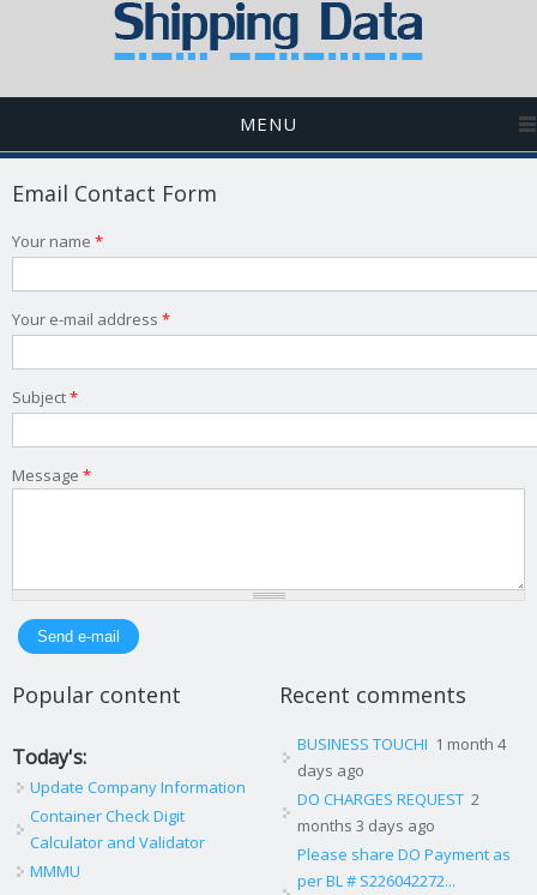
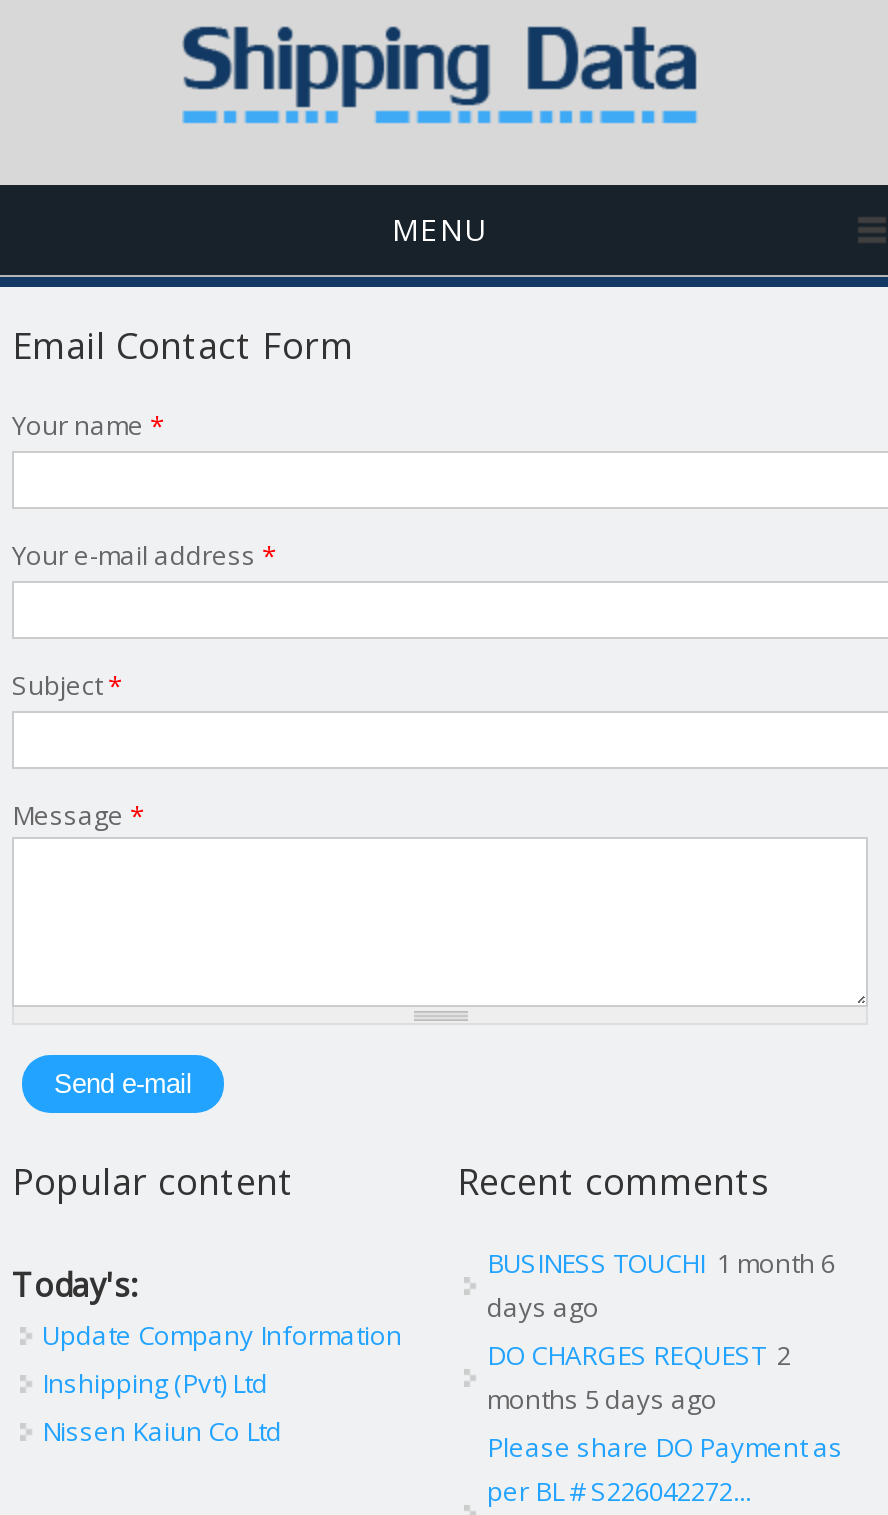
[297,733,505,755] BUSINESS TOUCHI 1 month 4 -> [487,1245,835,1281] BUSINESS TOUCHI 1 month 6
[30,805,205,882] Container Check Digit | Calculator and Validator | MMMU -> [42,1365,282,1449] Inshipping (Pvt) Ltd | Nissen Kaiun Co Ltd
[297,815,435,836] months 3 days ago -> [487,1381,717,1417] months 5 days ago

